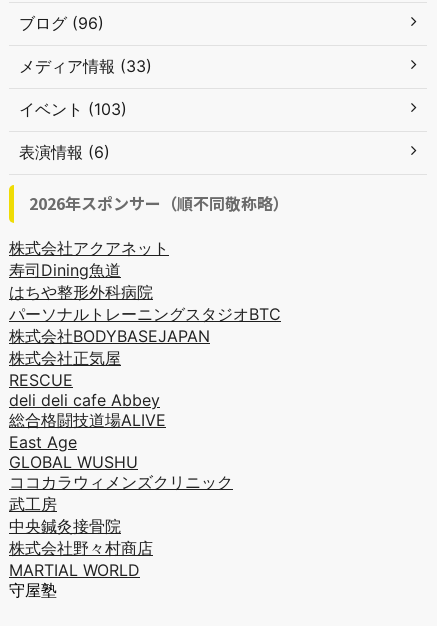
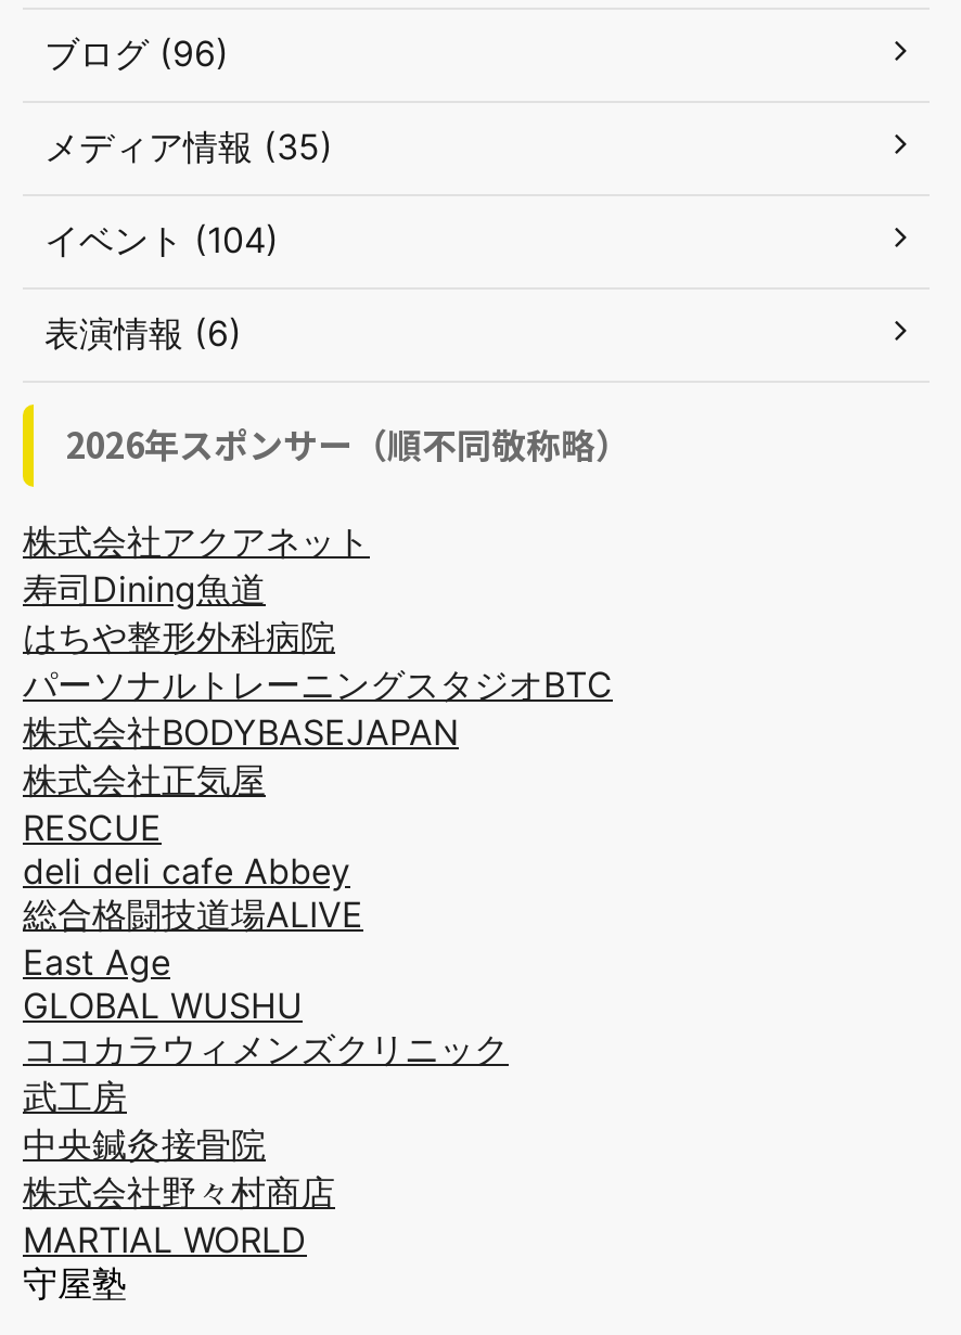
[19,56,152,76] メディア情報 (33) -> [44,125,333,168] メディア情報 (35)
[19,99,127,119] イベント (103) -> [44,218,279,261] イベント (104)

